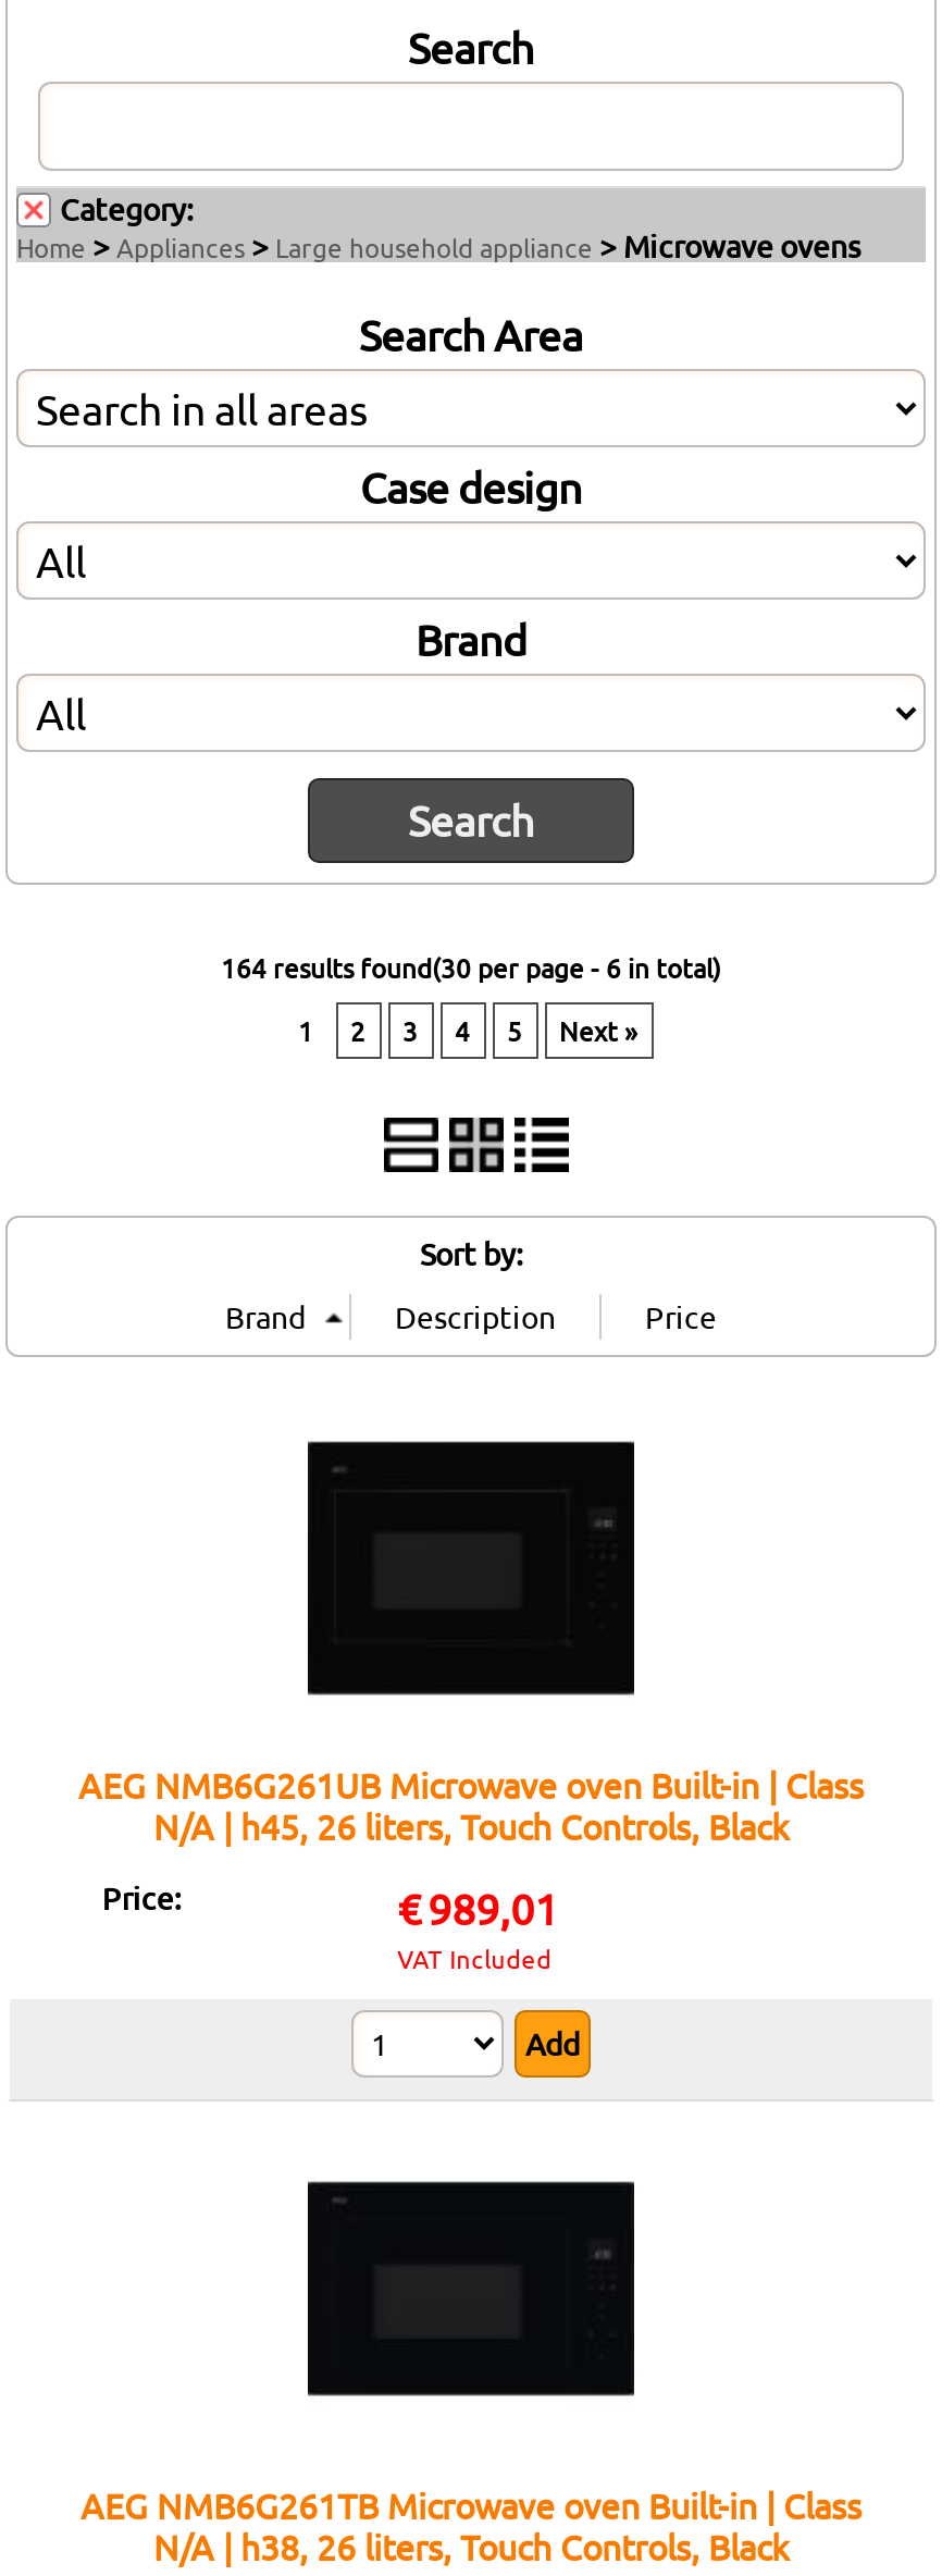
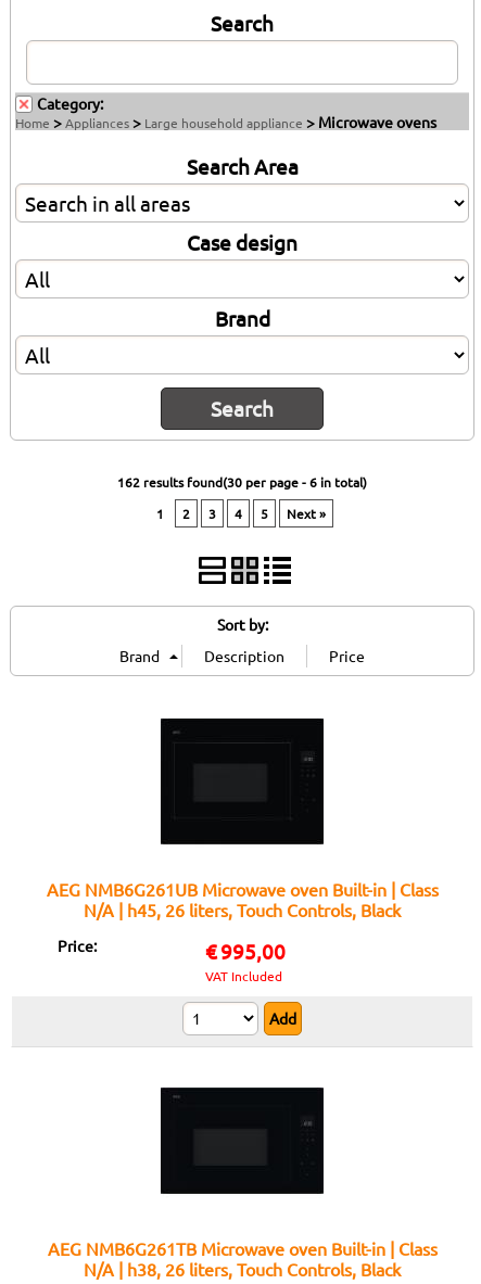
[221,950,721,985] 164 results found(30 per page - 6 in total) -> [117,473,367,491] 162 results found(30 per page - 6 in total)
[397,1881,558,1933] € 989,01 -> [205,937,286,963] € 995,00

